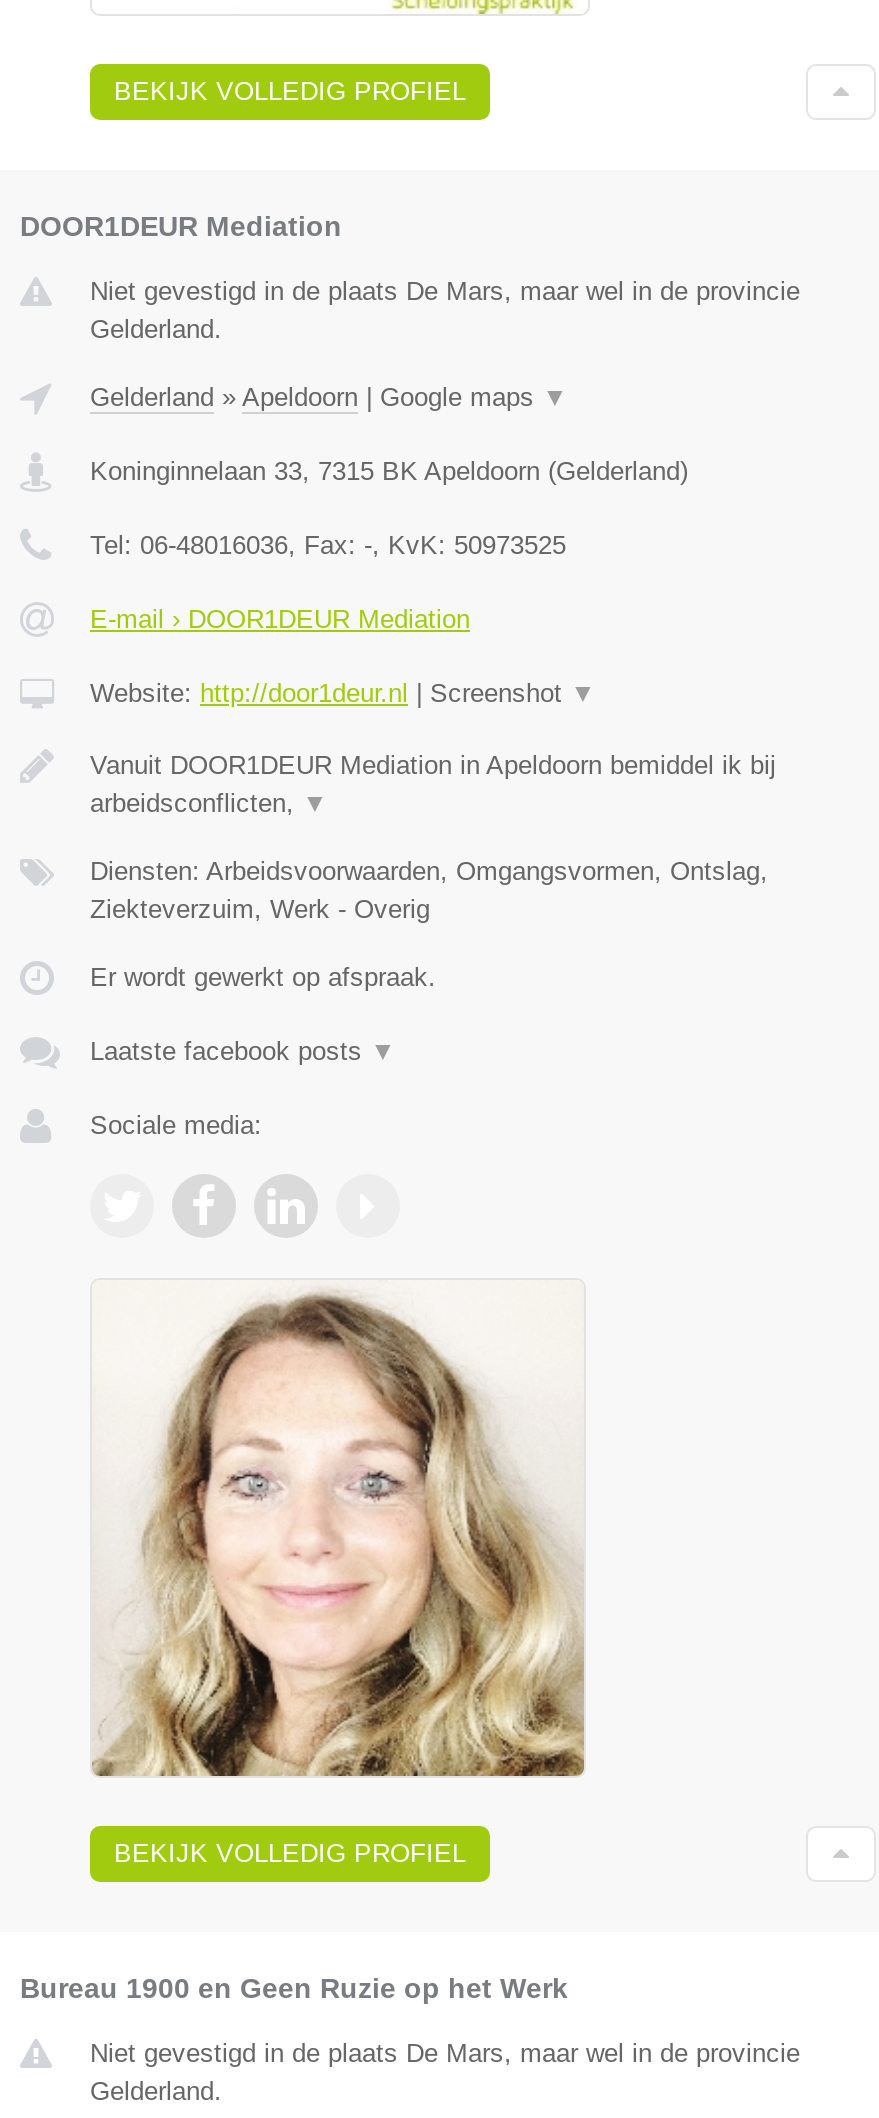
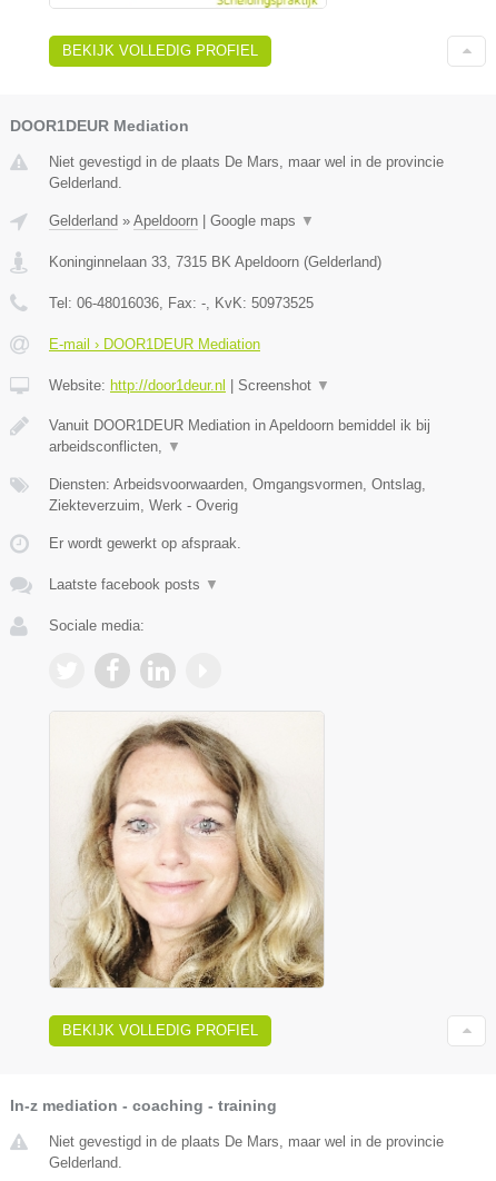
[20,1972,568,2004] Bureau 1900 en Geen Ruzie op het Werk -> [10,1096,277,1114] In-z mediation - coaching - training

